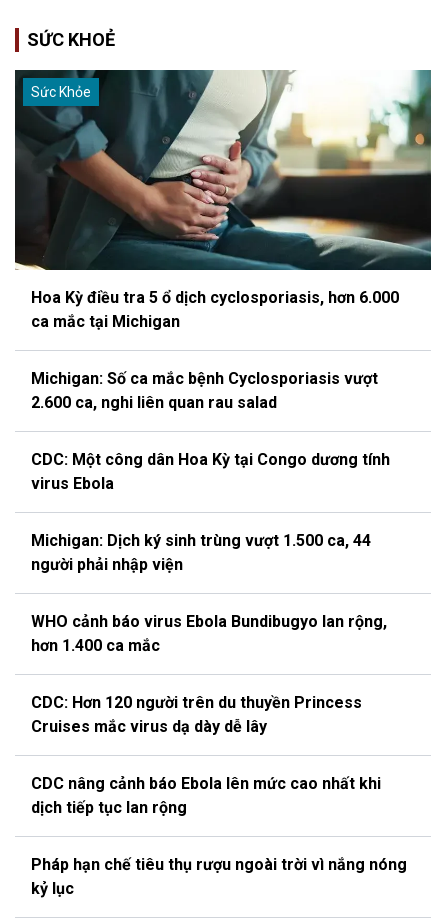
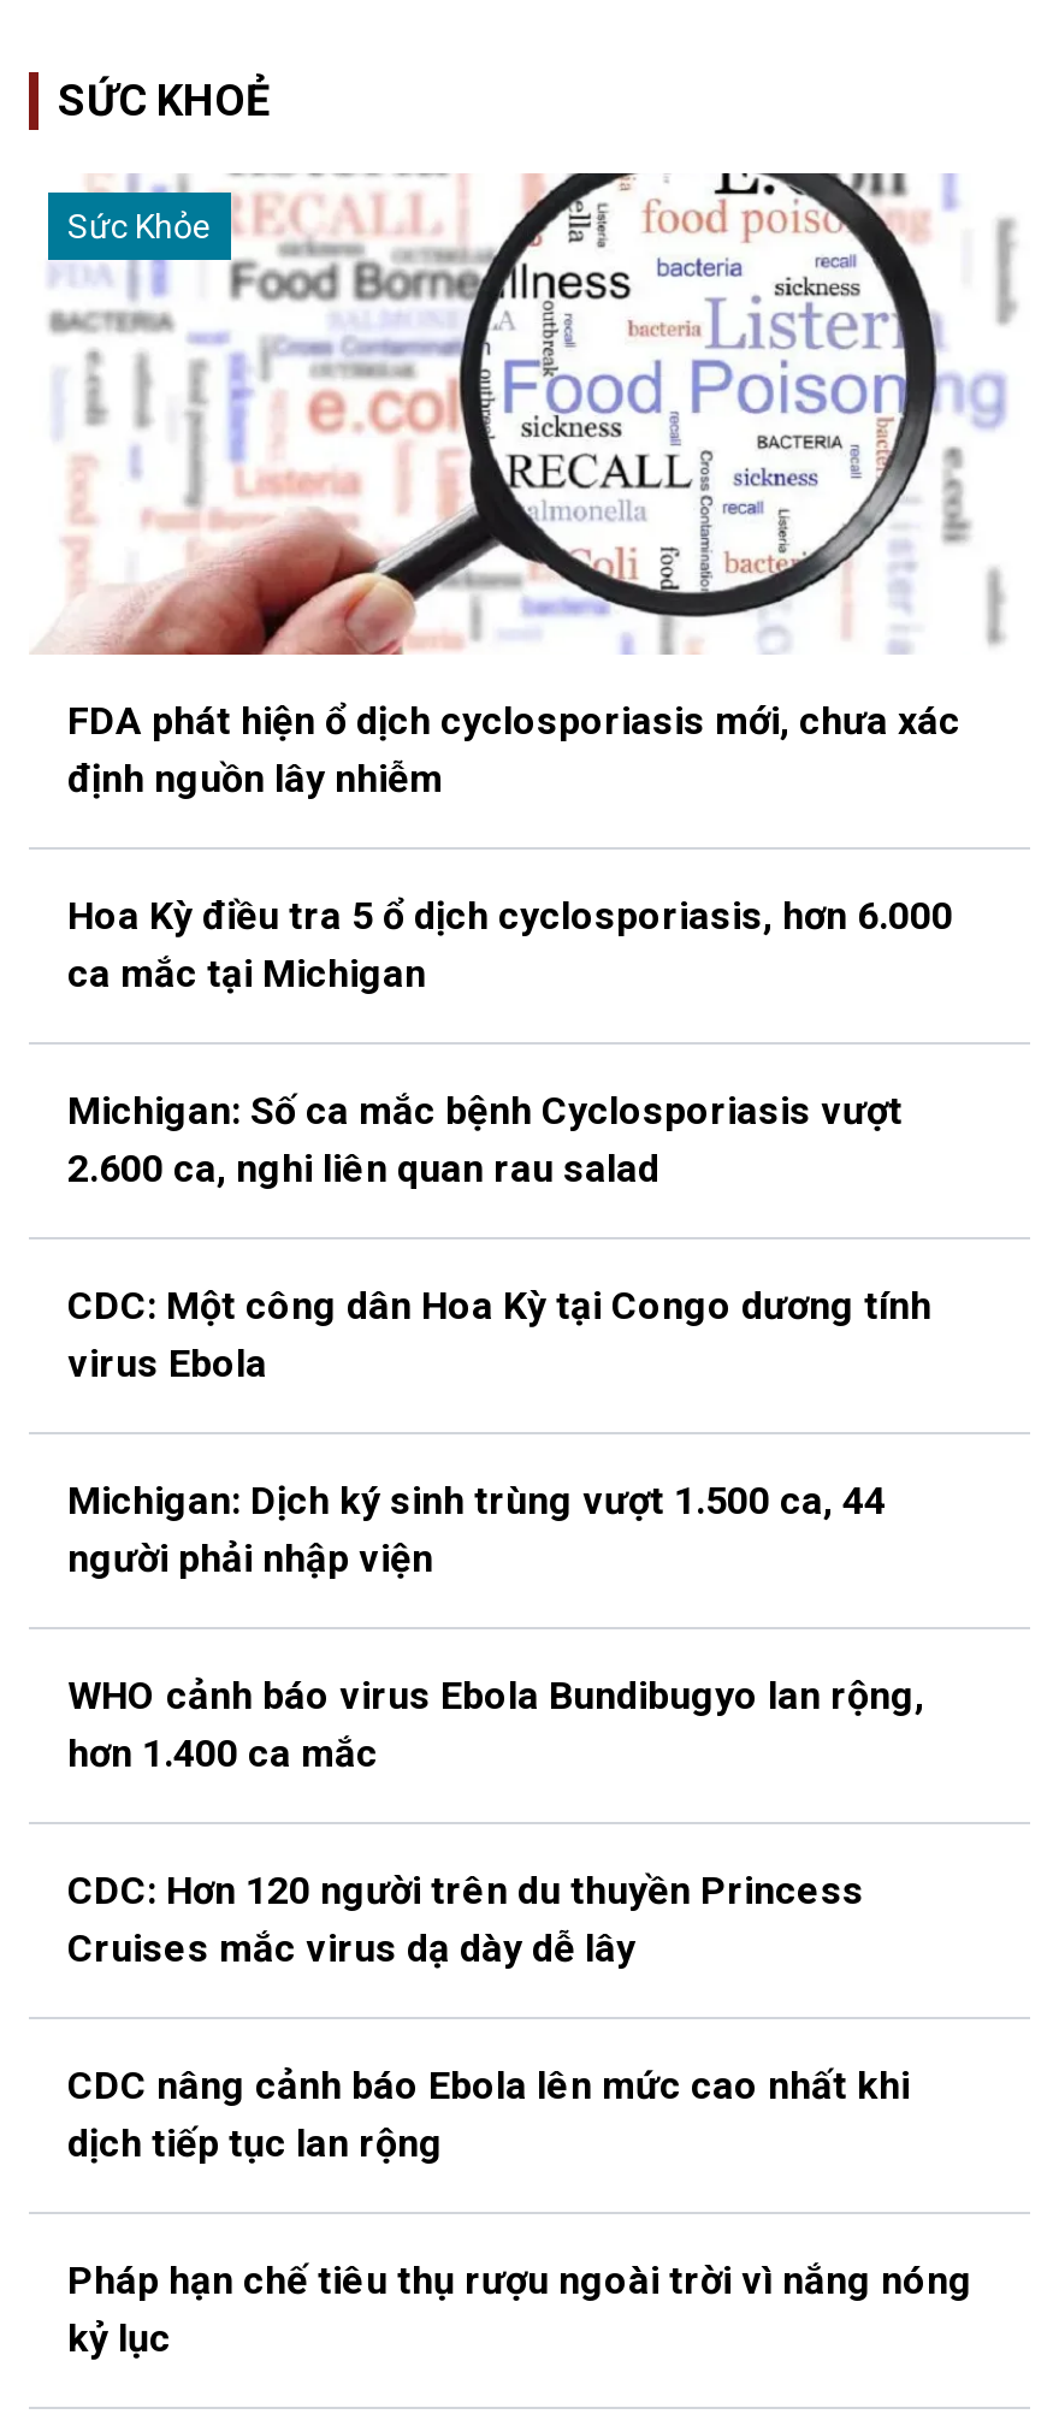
[14,69,432,271] [image] -> [29,171,1030,657] [image]
none -> [67,697,960,801] FDA phát hiện ổ dịch cyclosporiasis mới, chưa xác | định nguồn lây nhiễm

